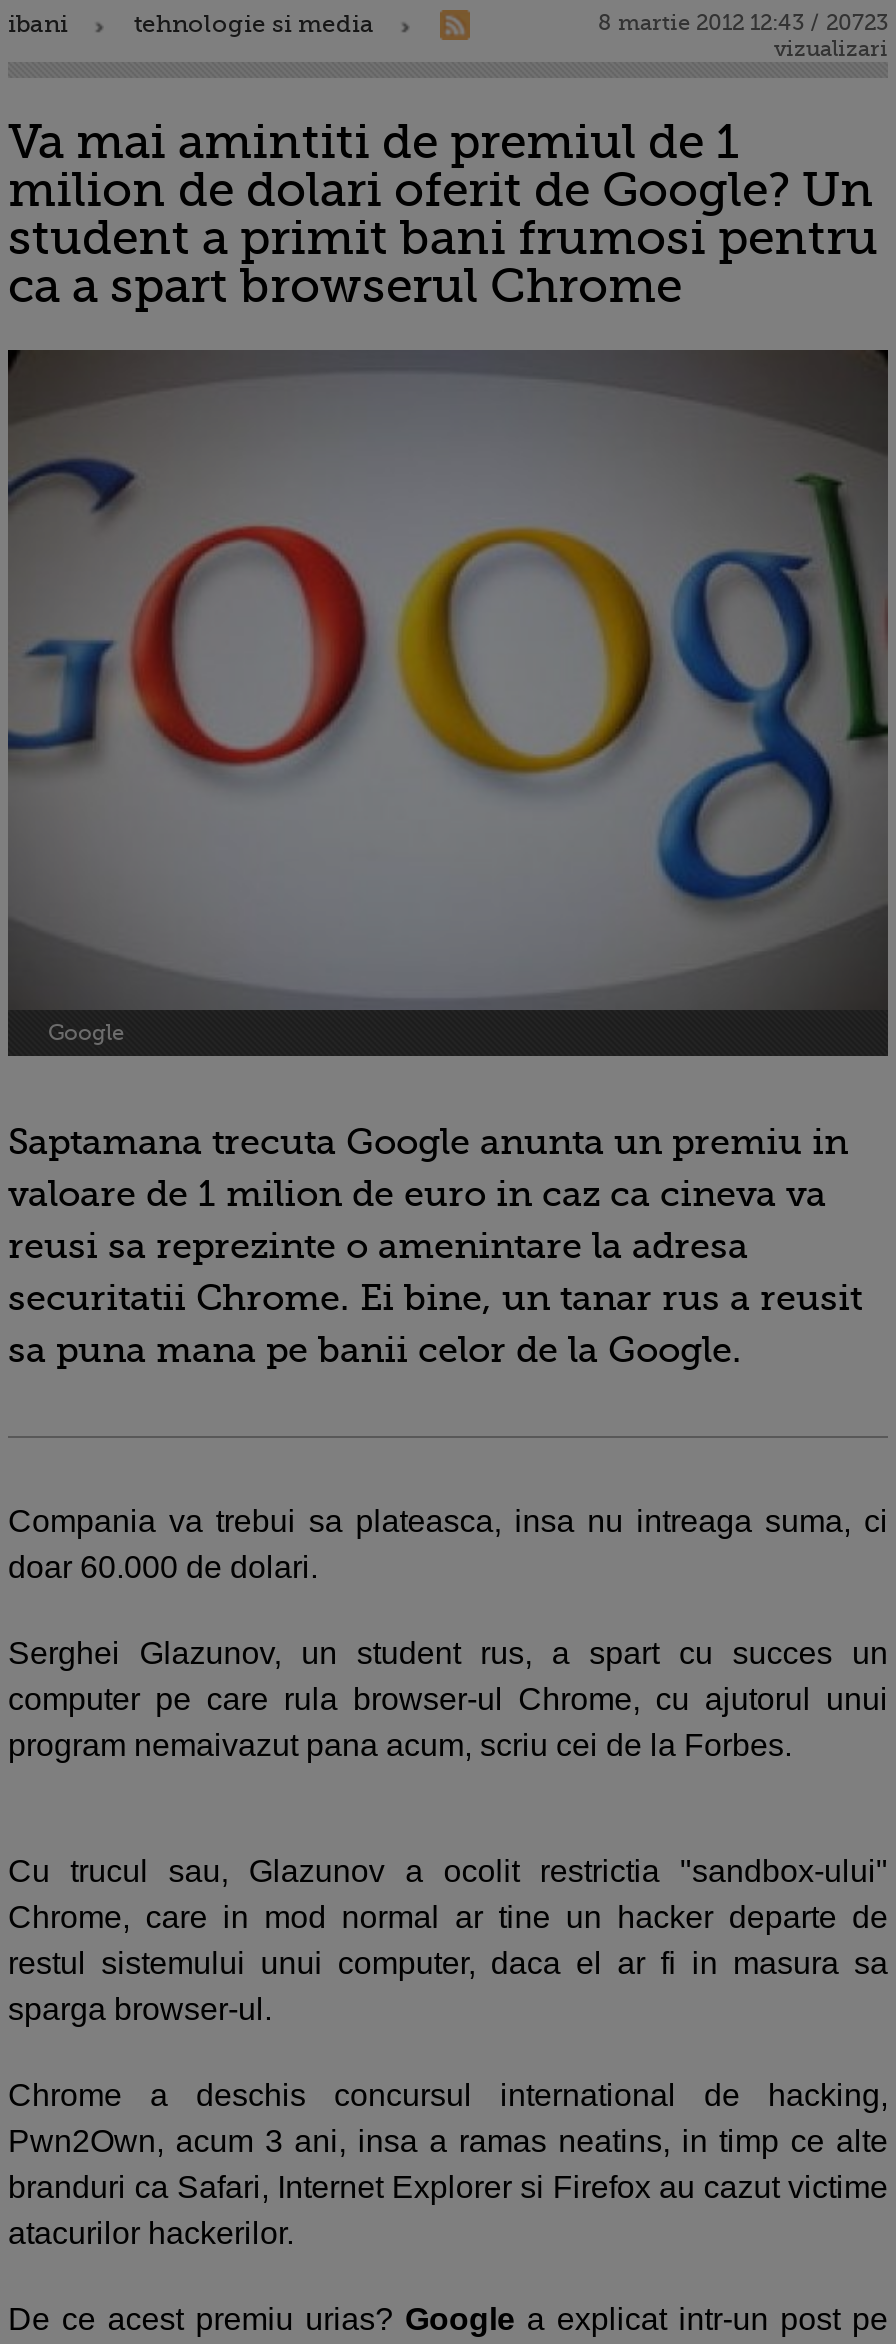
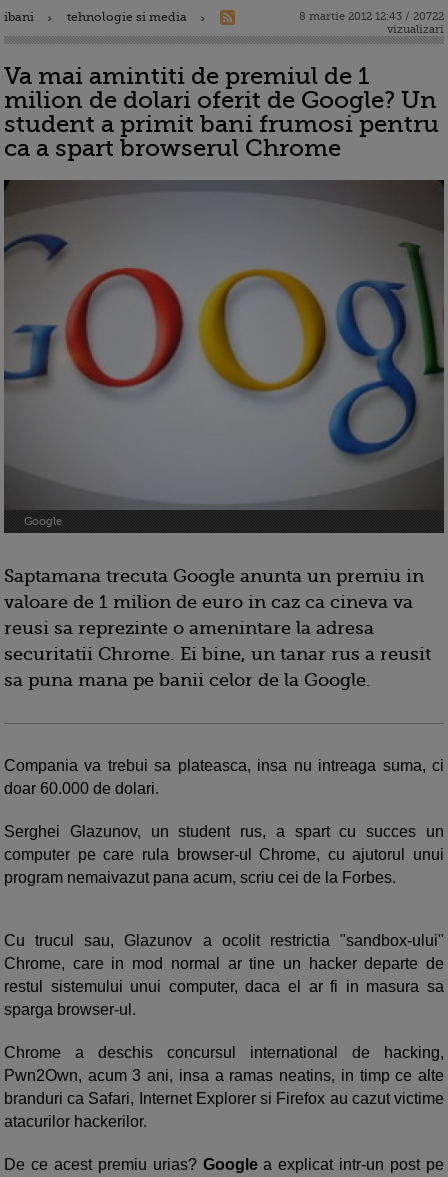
[598,10,888,36] 8 martie 2012 12:43 / 20723 -> [299,10,444,23] 8 martie 2012 12:43 / 20722

